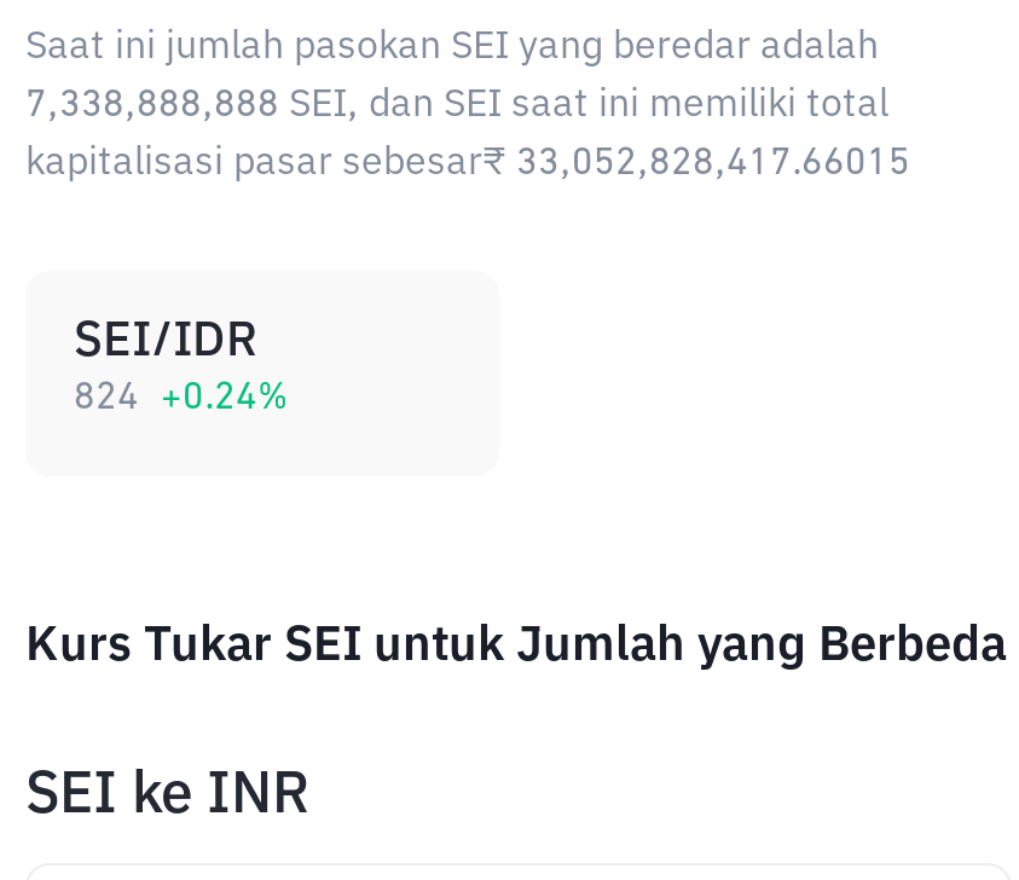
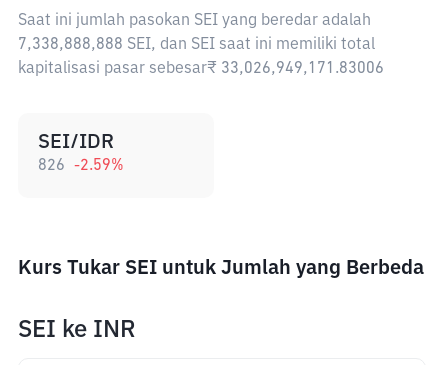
[25,145,910,184] kapitalisasi pasar sebesar₹ 33,052,828,417.66015 -> [18,61,384,77] kapitalisasi pasar sebesar₹ 33,026,949,171.83006
[74,380,289,418] 824 +0.24% -> [38,158,124,174] 826 -2.59%

